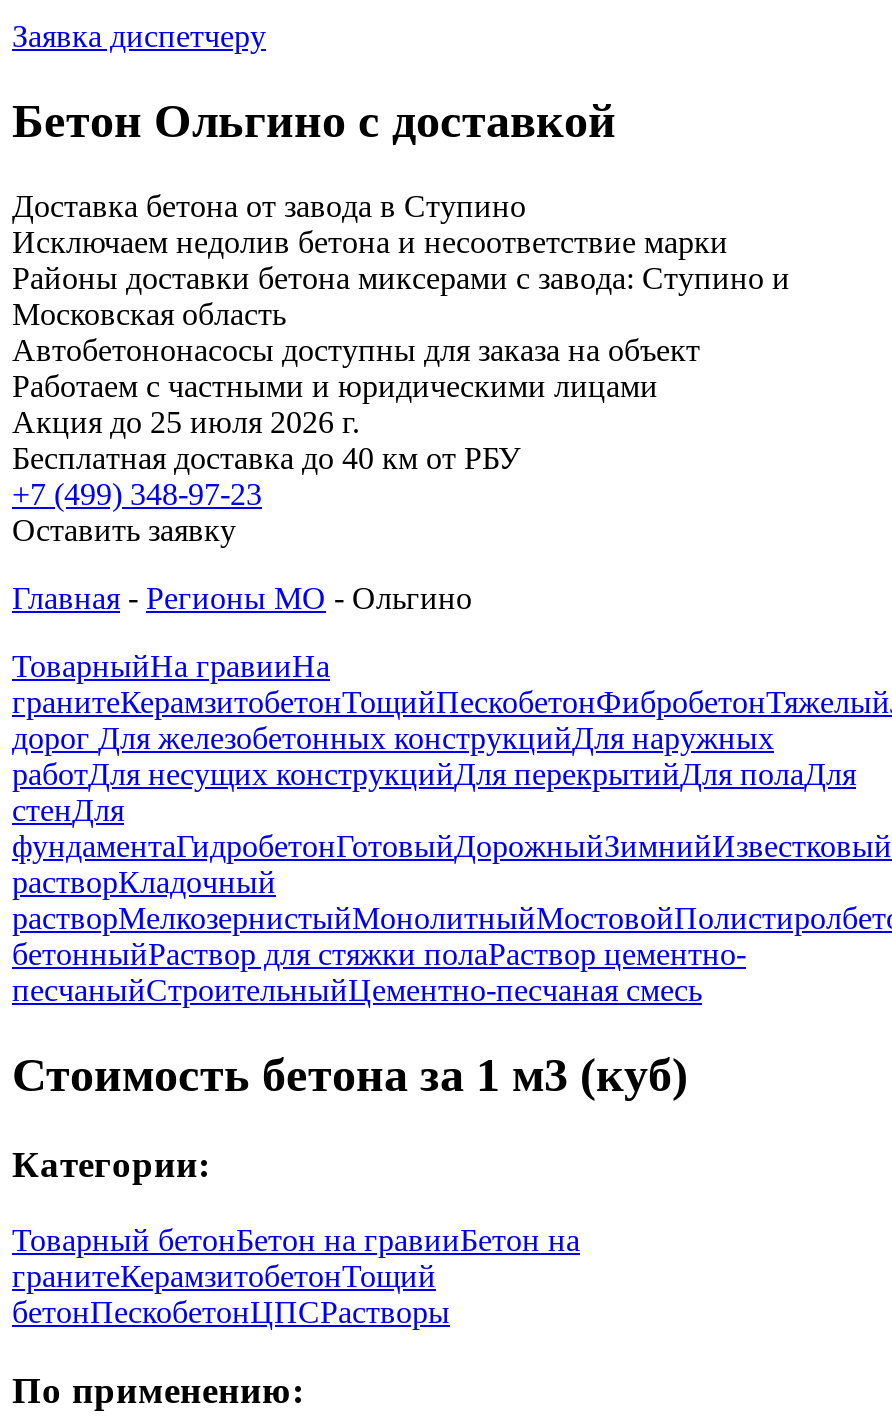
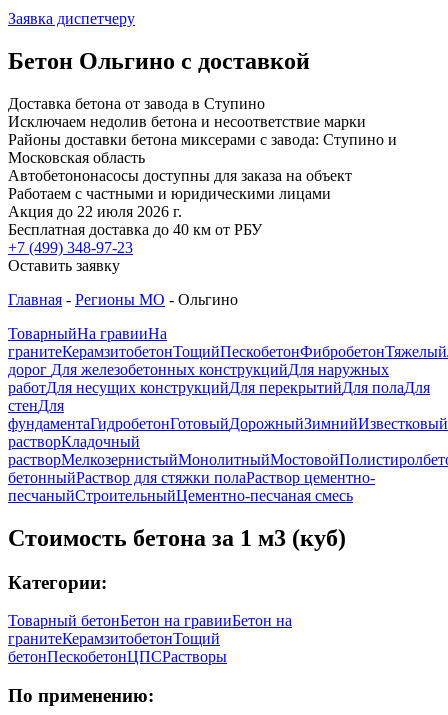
[12,405,360,439] Акция до 25 июля 2026 г. -> [8,203,182,220] Акция до 22 июля 2026 г.

